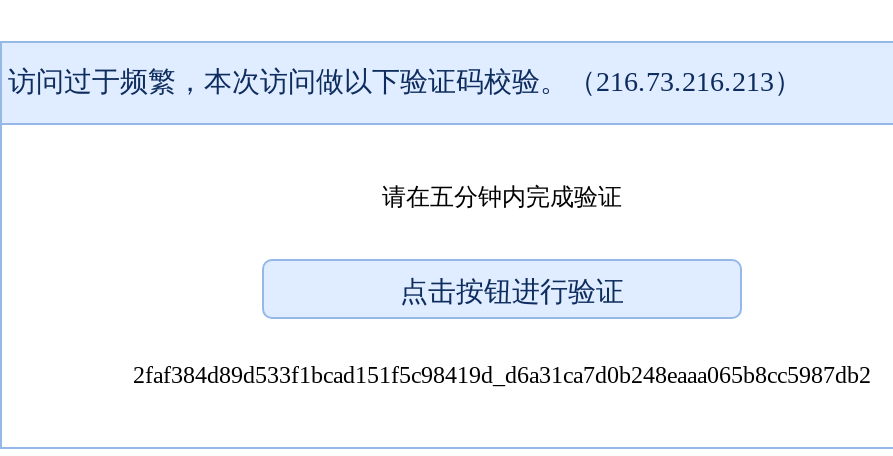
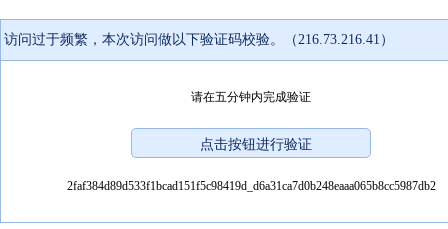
[8,67,802,97] 访问过于频繁，本次访问做以下验证码校验。（216.73.216.213） -> [4,32,394,47] 访问过于频繁，本次访问做以下验证码校验。（216.73.216.41）

